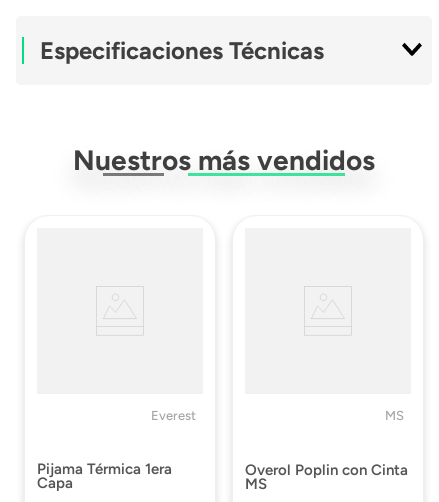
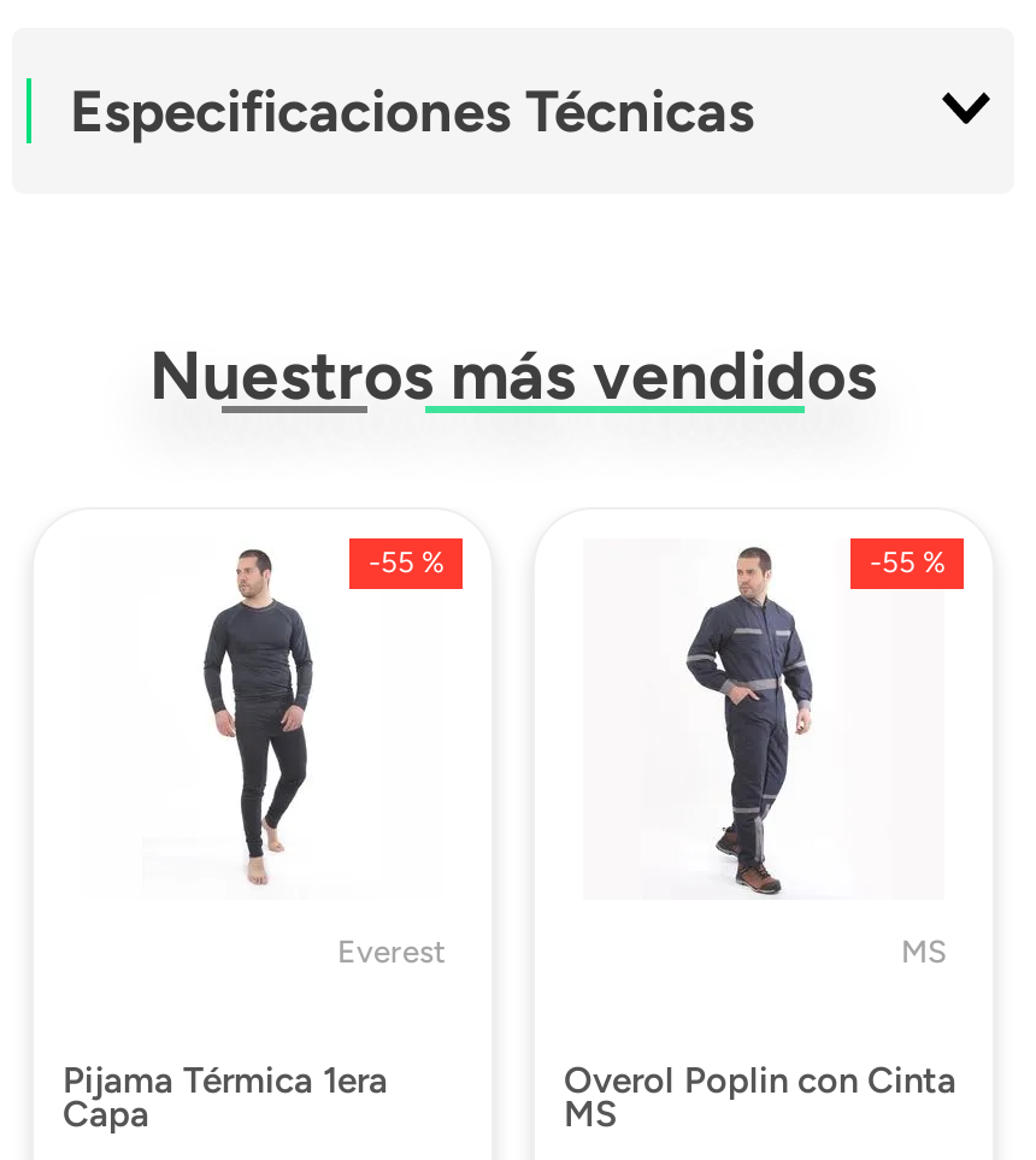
none -> [202,546,443,885] [image] | -55 %
none -> [684,546,944,897] [image] | -55 %

